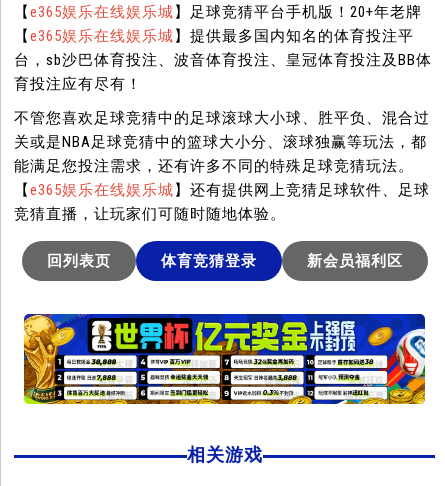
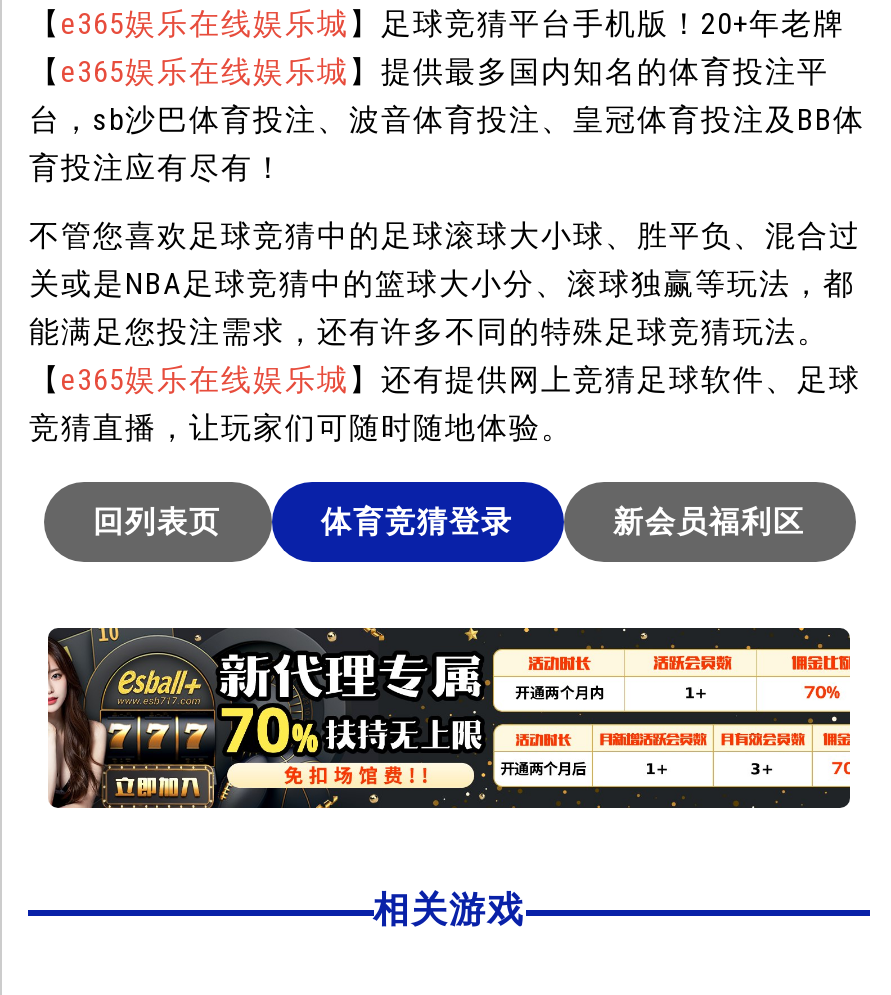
[23,313,426,405] [image] -> [46,626,852,810] [image]

